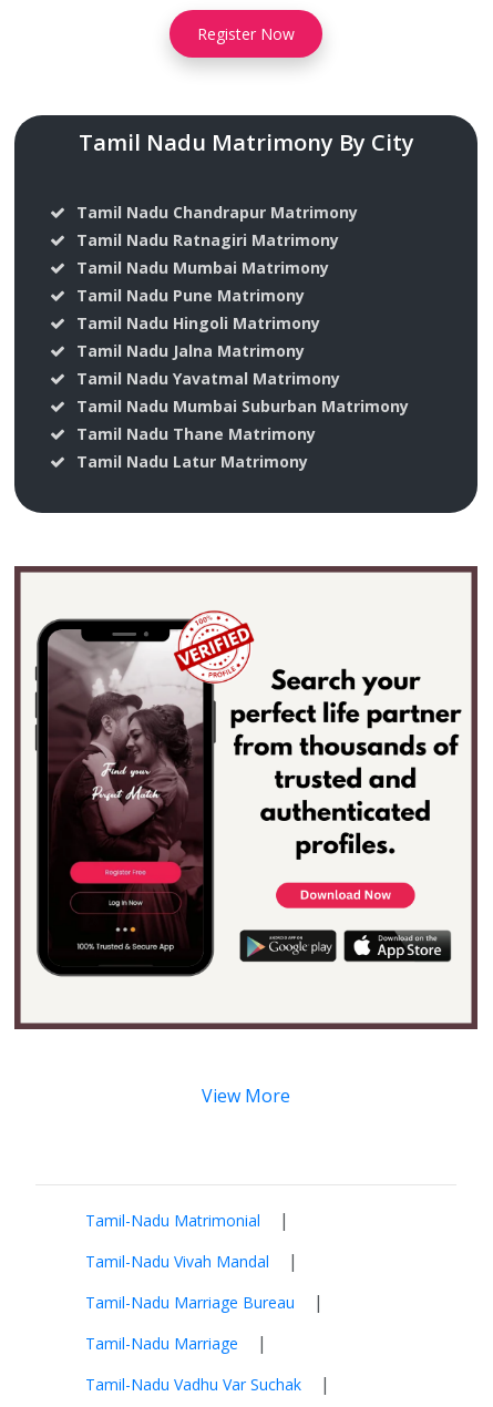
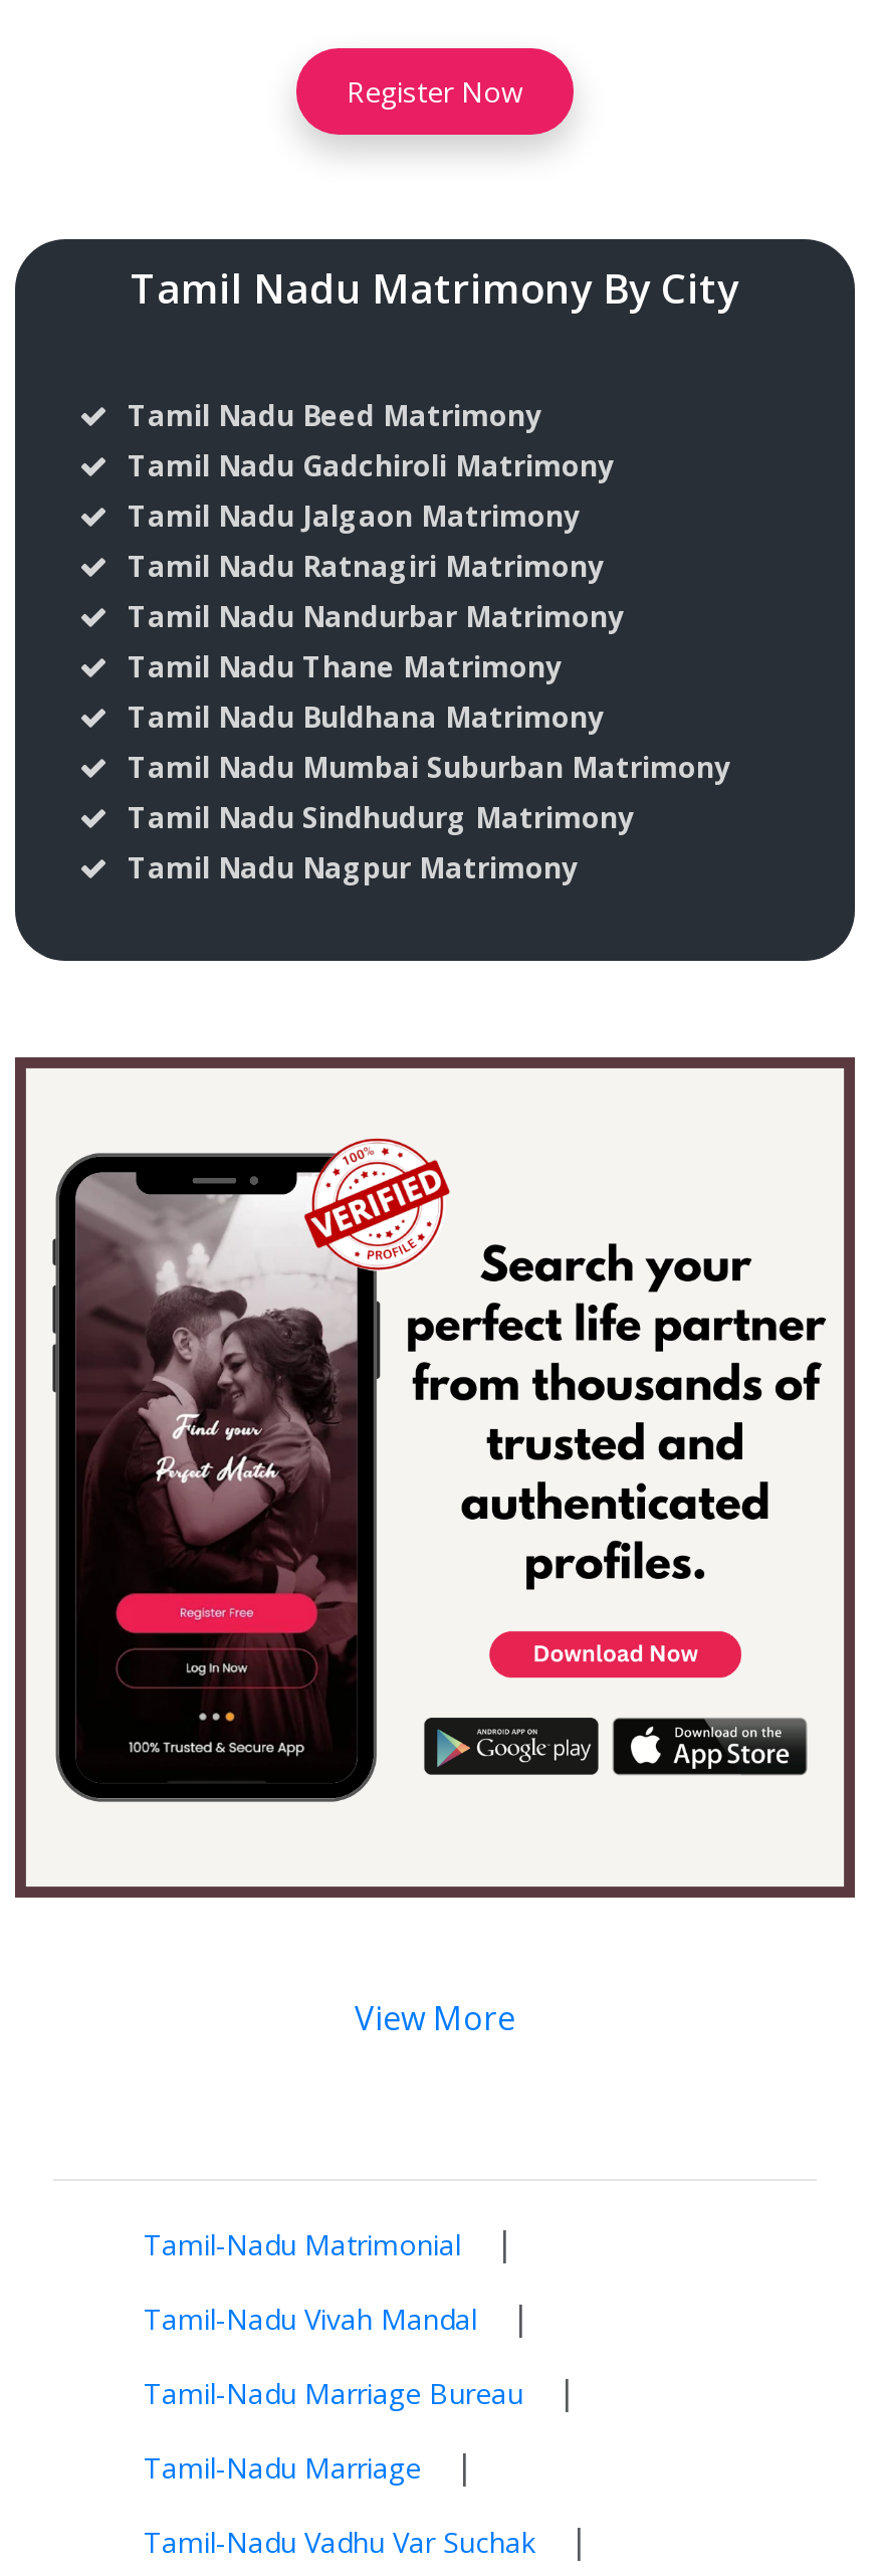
[76,202,358,223] Tamil Nadu Chandrapur Matrimony -> [128,396,614,535] Tamil Nadu Beed Matrimony | Tamil Nadu Gadchiroli Matrimony | Tamil Nadu Jalgaon Matrimony
moved [76,229,339,250] -> [128,547,604,585]: Tamil Nadu Ratnagiri Matrimony
[76,257,340,389] Tamil Nadu Mumbai Matrimony | Tamil Nadu Pune Matrimony | Tamil Nadu Hingoli Matrimony | Tamil Nadu Jalna Matrimony | Tamil Nadu Yavatmal Matrimony -> [128,597,624,736] Tamil Nadu Nandurbar Matrimony | Tamil Nadu Buldhana Matrimony
moved [76,423,316,444] -> [128,647,562,685]: Tamil Nadu Thane Matrimony
none -> [128,798,634,836] Tamil Nadu Sindhudurg Matrimony
[76,451,308,472] Tamil Nadu Latur Matrimony -> [128,848,578,886] Tamil Nadu Nagpur Matrimony

